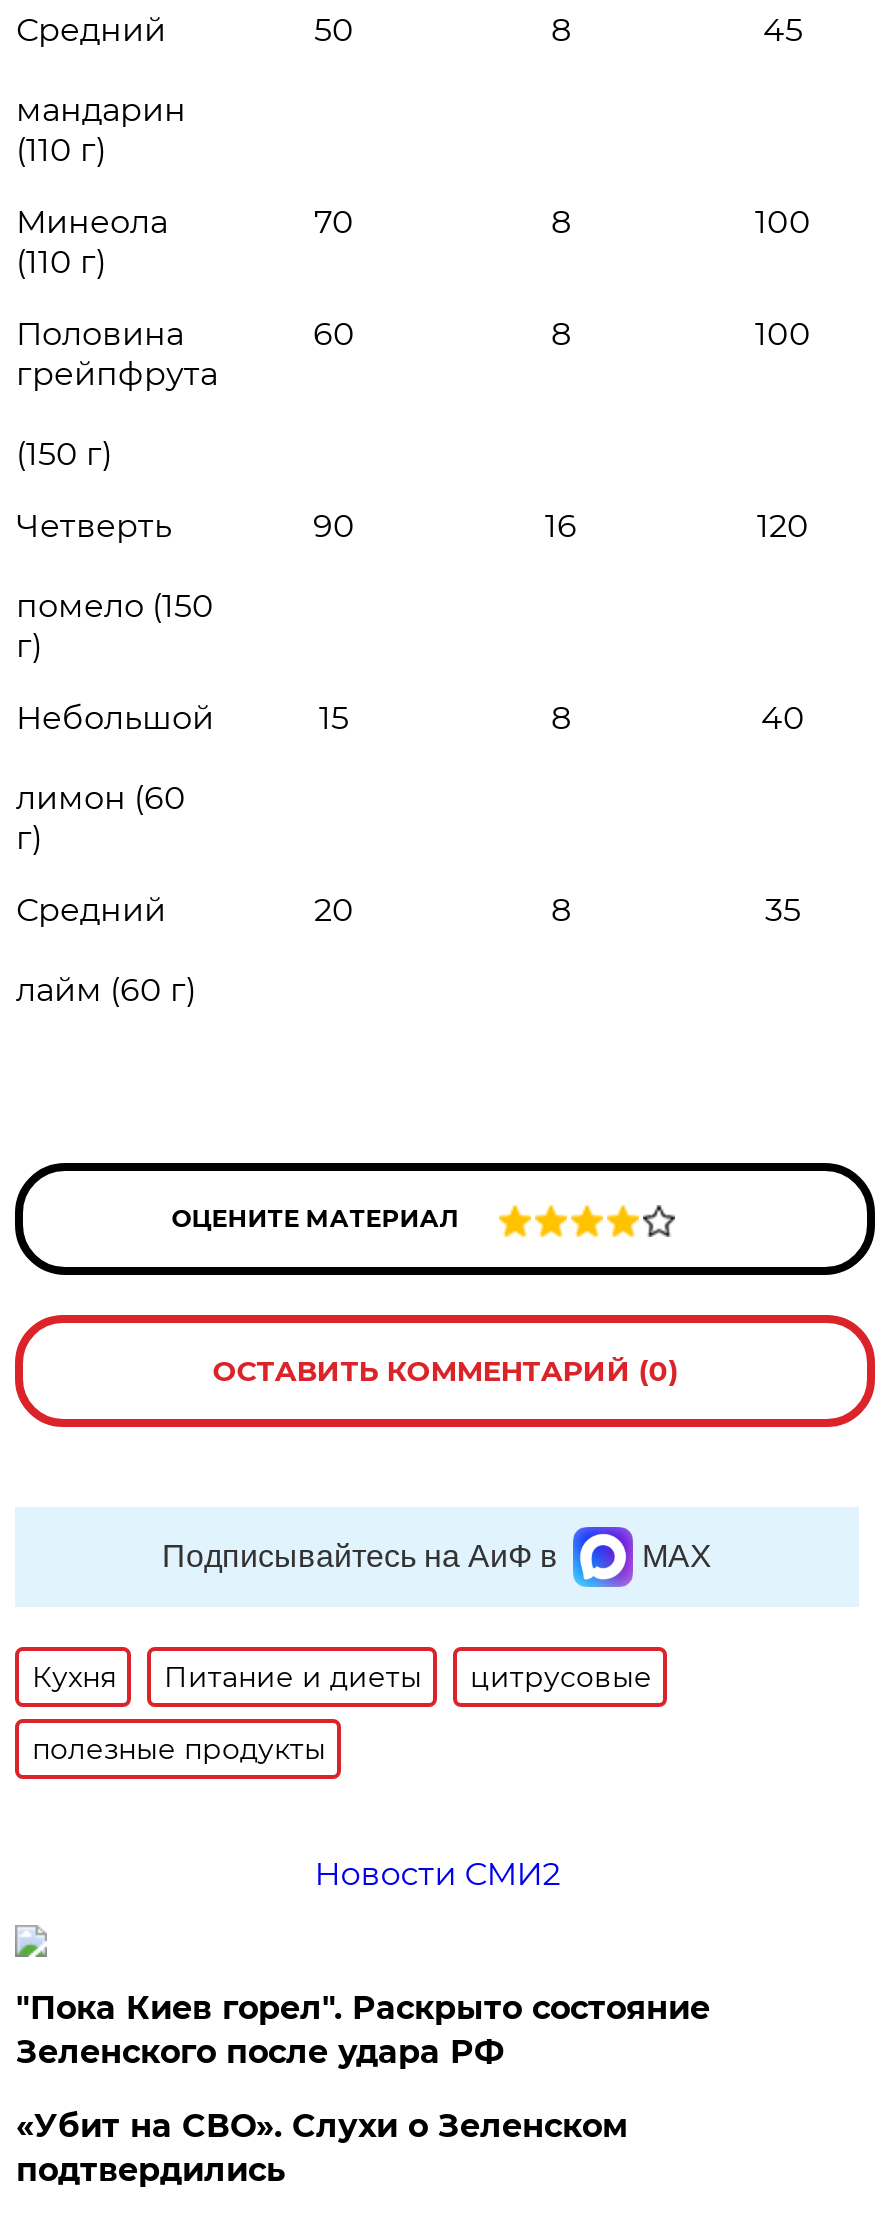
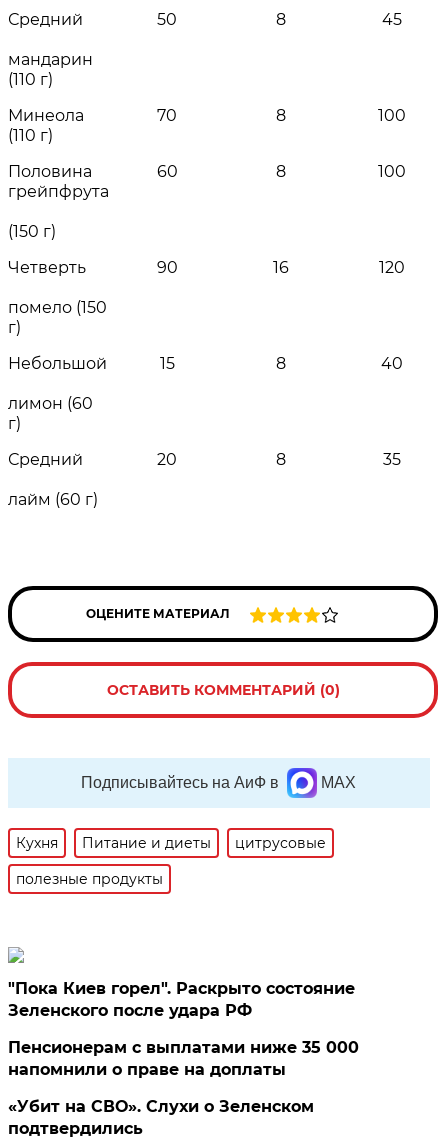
[314,1855,560,1893] Новости СМИ2 -> none
moved [16,1989,710,2071] -> [8,979,355,1020]: "Пока Киев горел". Раскрыто состояние | Зеленского после удара РФ
none -> [8,1038,359,1079] Пенсионерам с выплатами ниже 35 000 | напомнили о праве на доплаты

